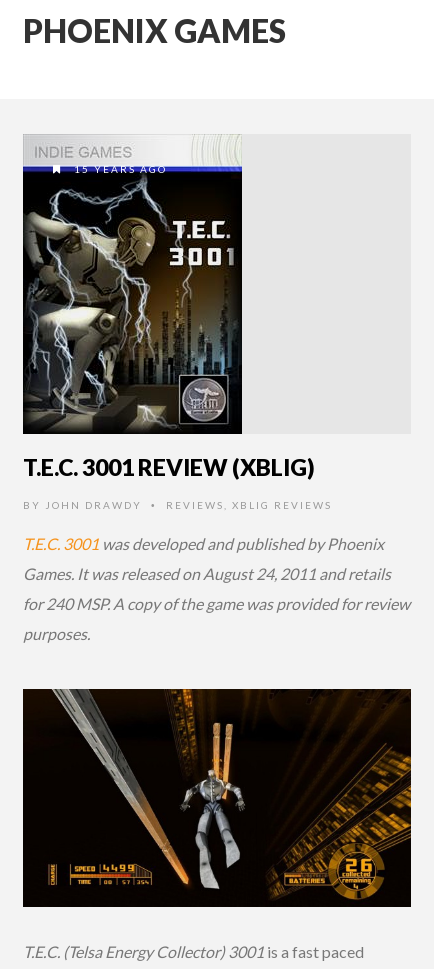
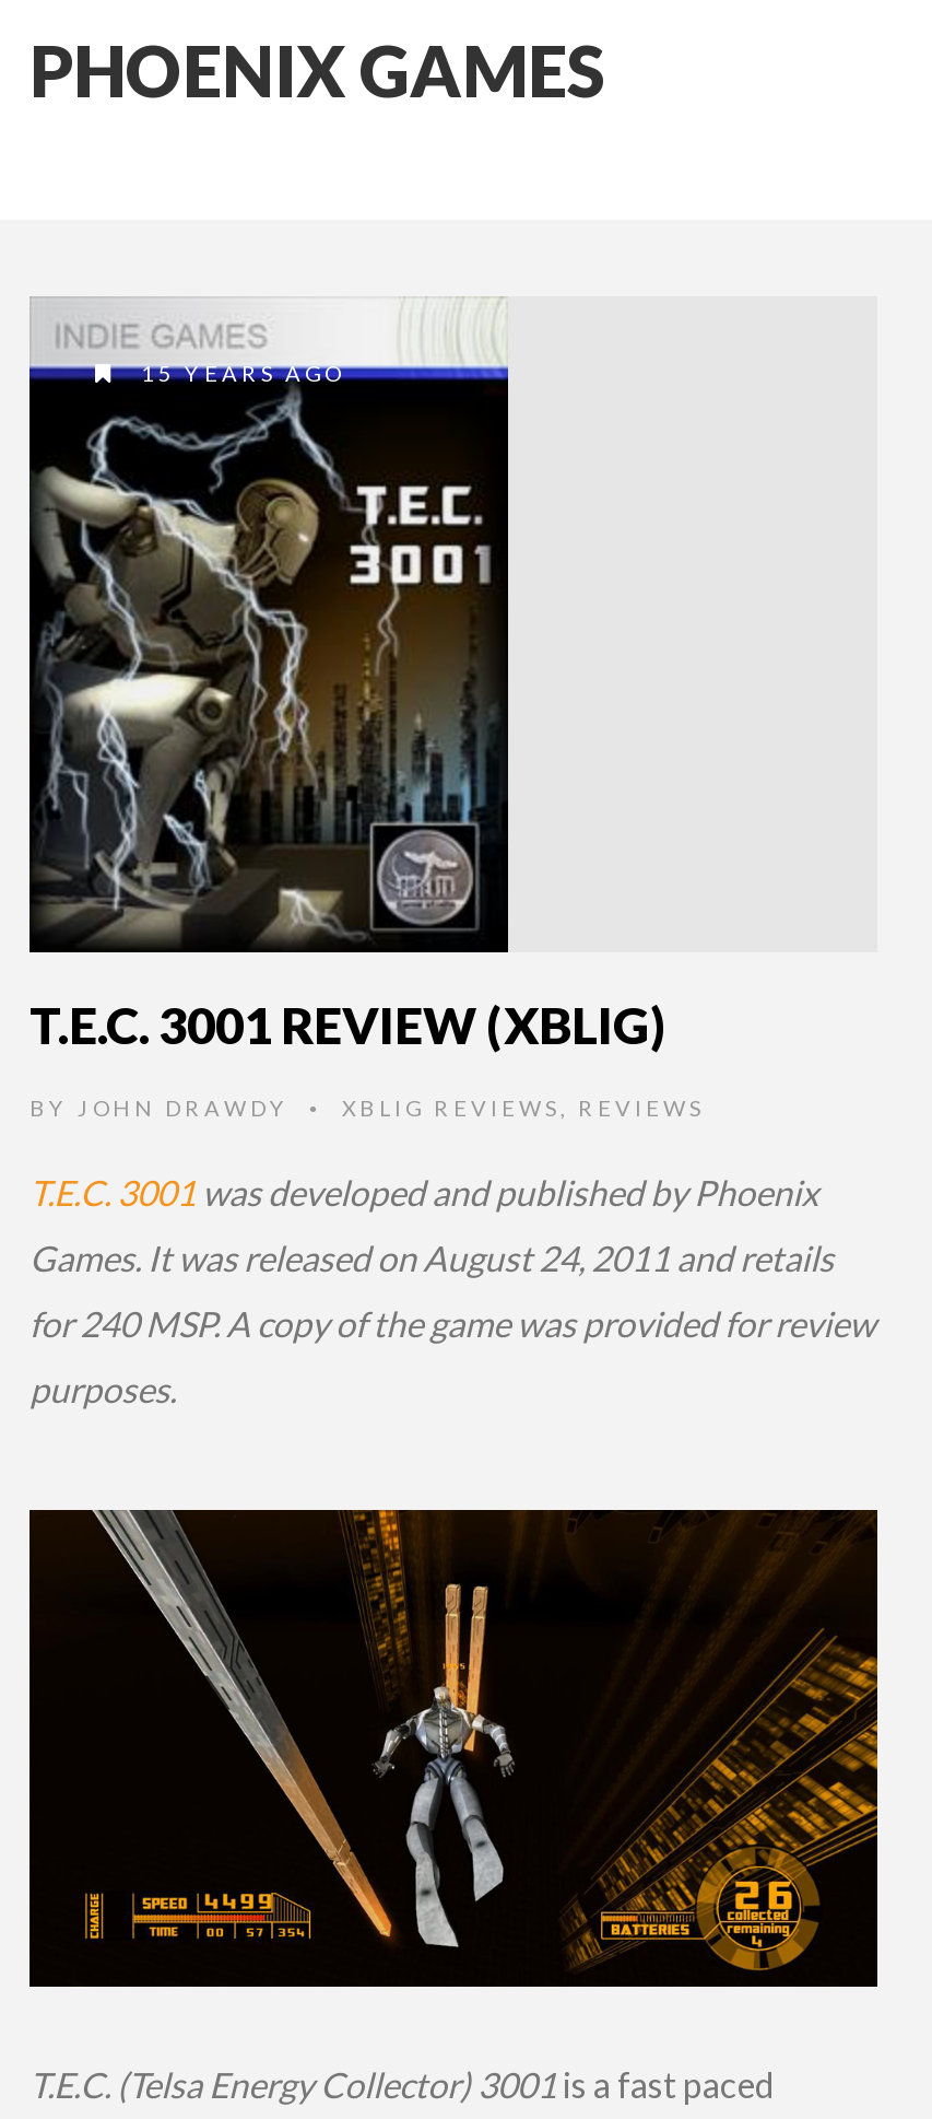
[23,499,332,511] BY JOHN DRAWDY • REVIEWS, XBLIG REVIEWS -> [30,1094,705,1120] BY JOHN DRAWDY • XBLIG REVIEWS, REVIEWS

